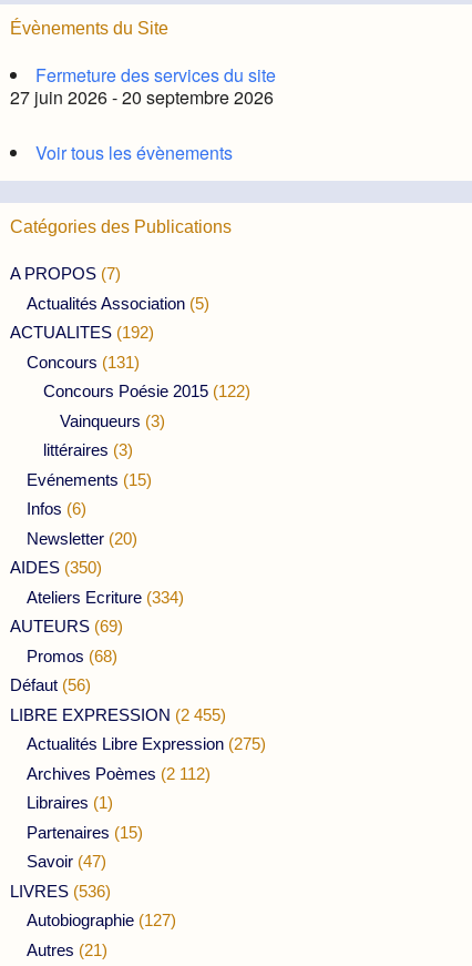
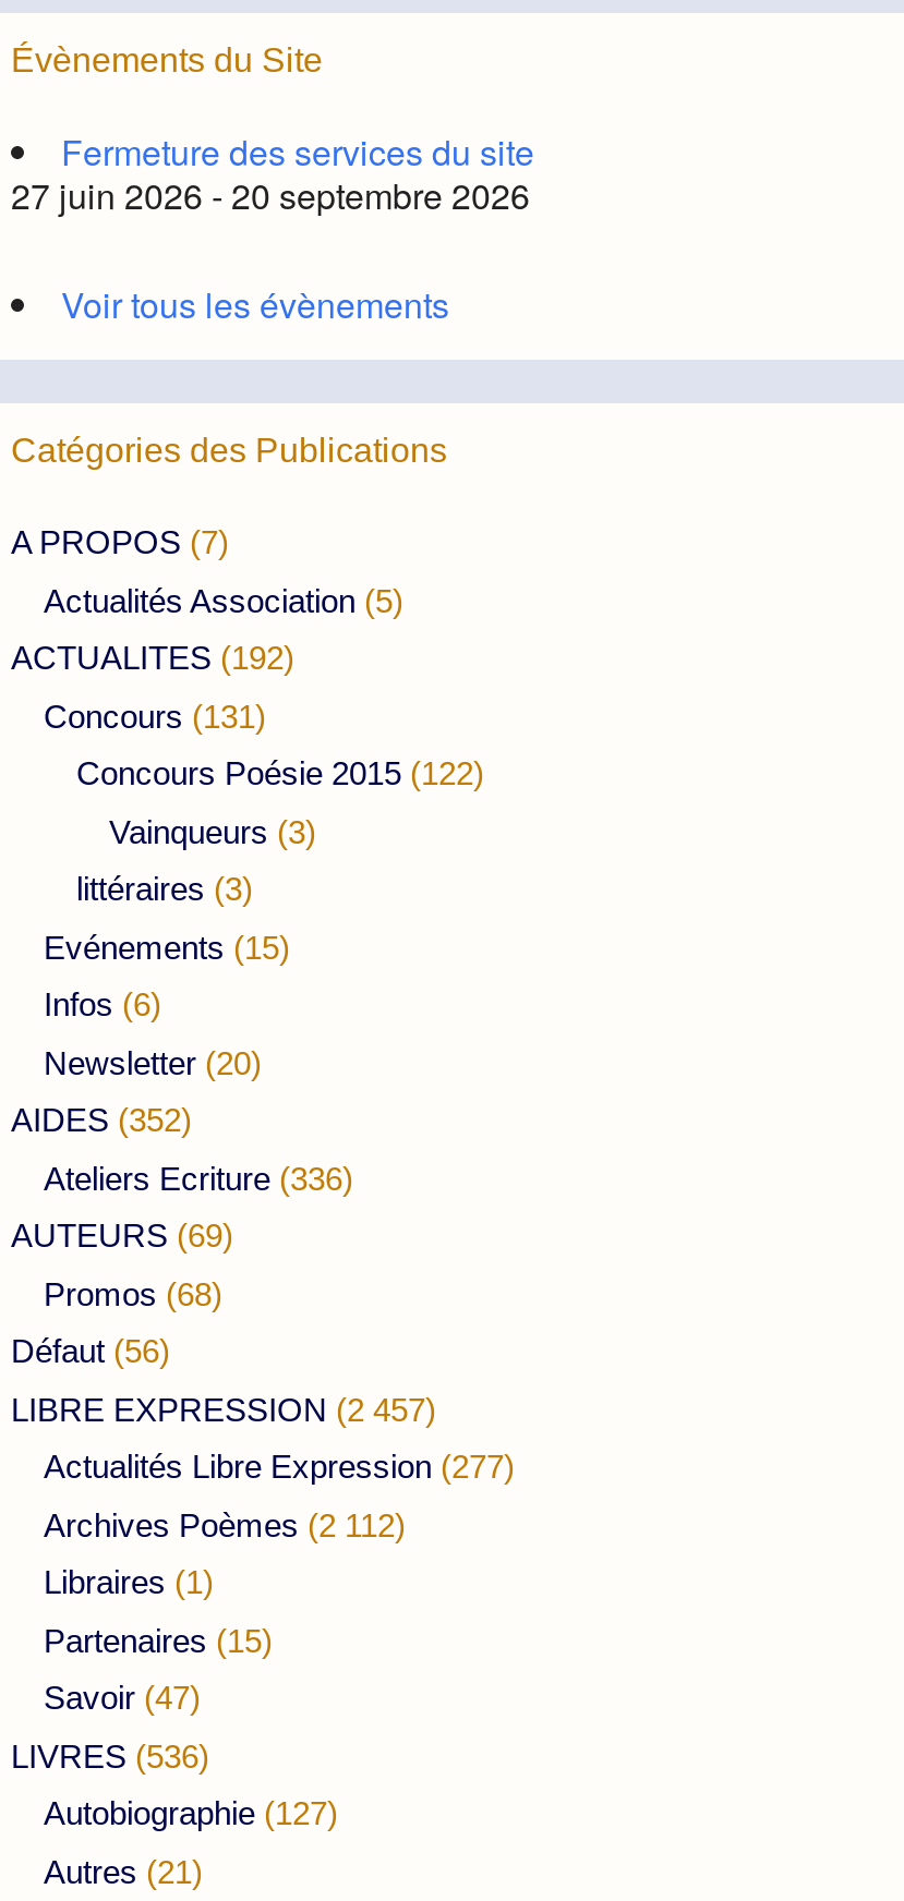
[10,558,102,577] AIDES (350) -> [11,1102,192,1139] AIDES (352)
[27,588,184,606] Ateliers Ecriture (334) -> [44,1159,353,1196] Ateliers Ecriture (336)
[10,705,226,724] LIBRE EXPRESSION (2 455) -> [11,1390,436,1427] LIBRE EXPRESSION (2 457)
[27,735,266,753] Actualités Libre Expression (275) -> [44,1448,515,1485] Actualités Libre Expression (277)

